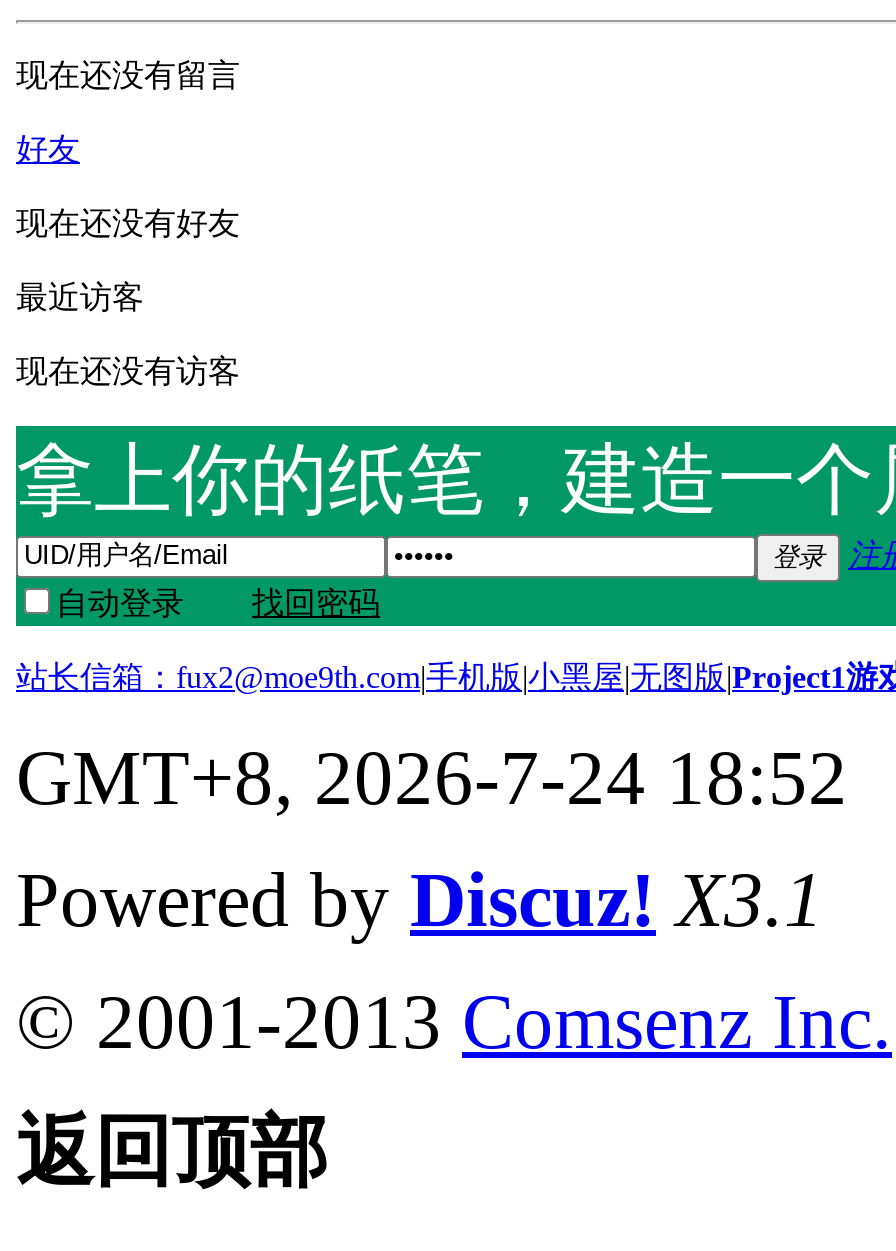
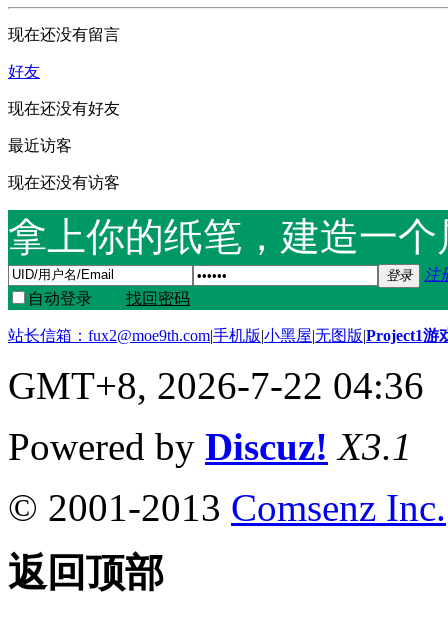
[16,733,848,819] GMT+8, 2026-7-24 18:52 -> [8,364,424,407] GMT+8, 2026-7-22 04:36

